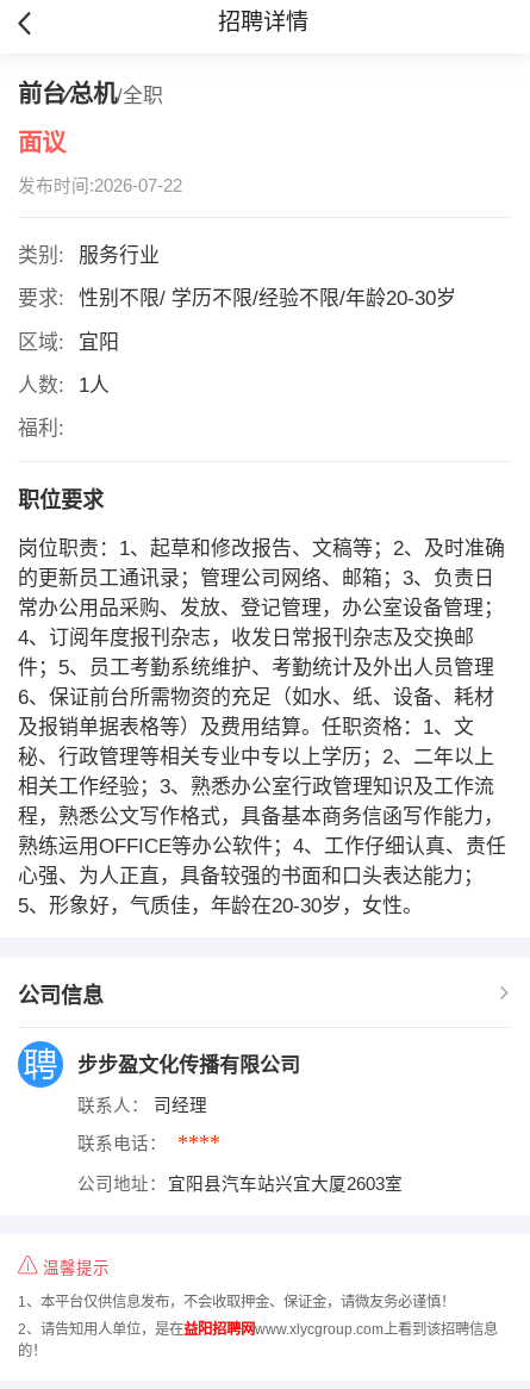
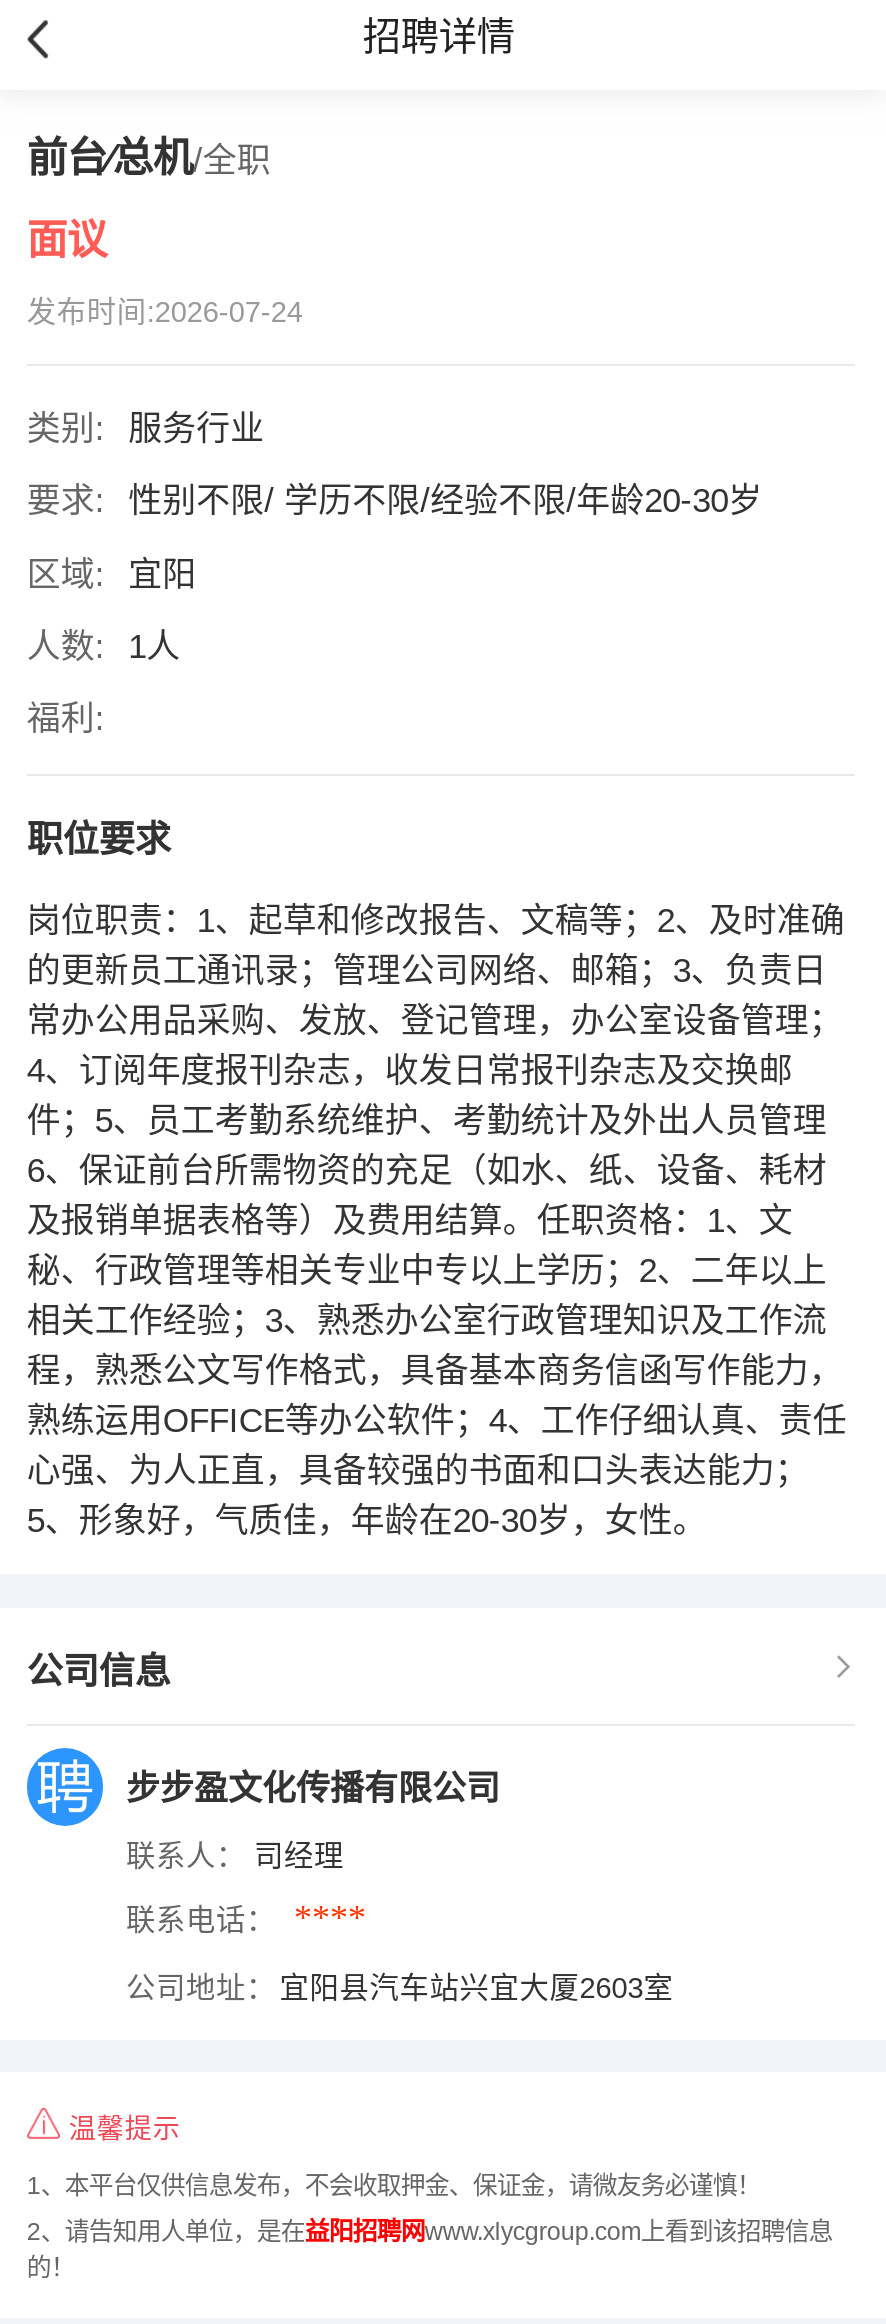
[18,177,182,196] 发布时间:2026-07-22 -> [27,296,303,328] 发布时间:2026-07-24

